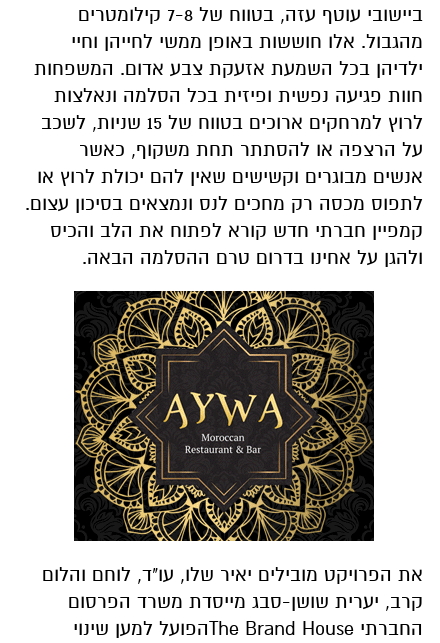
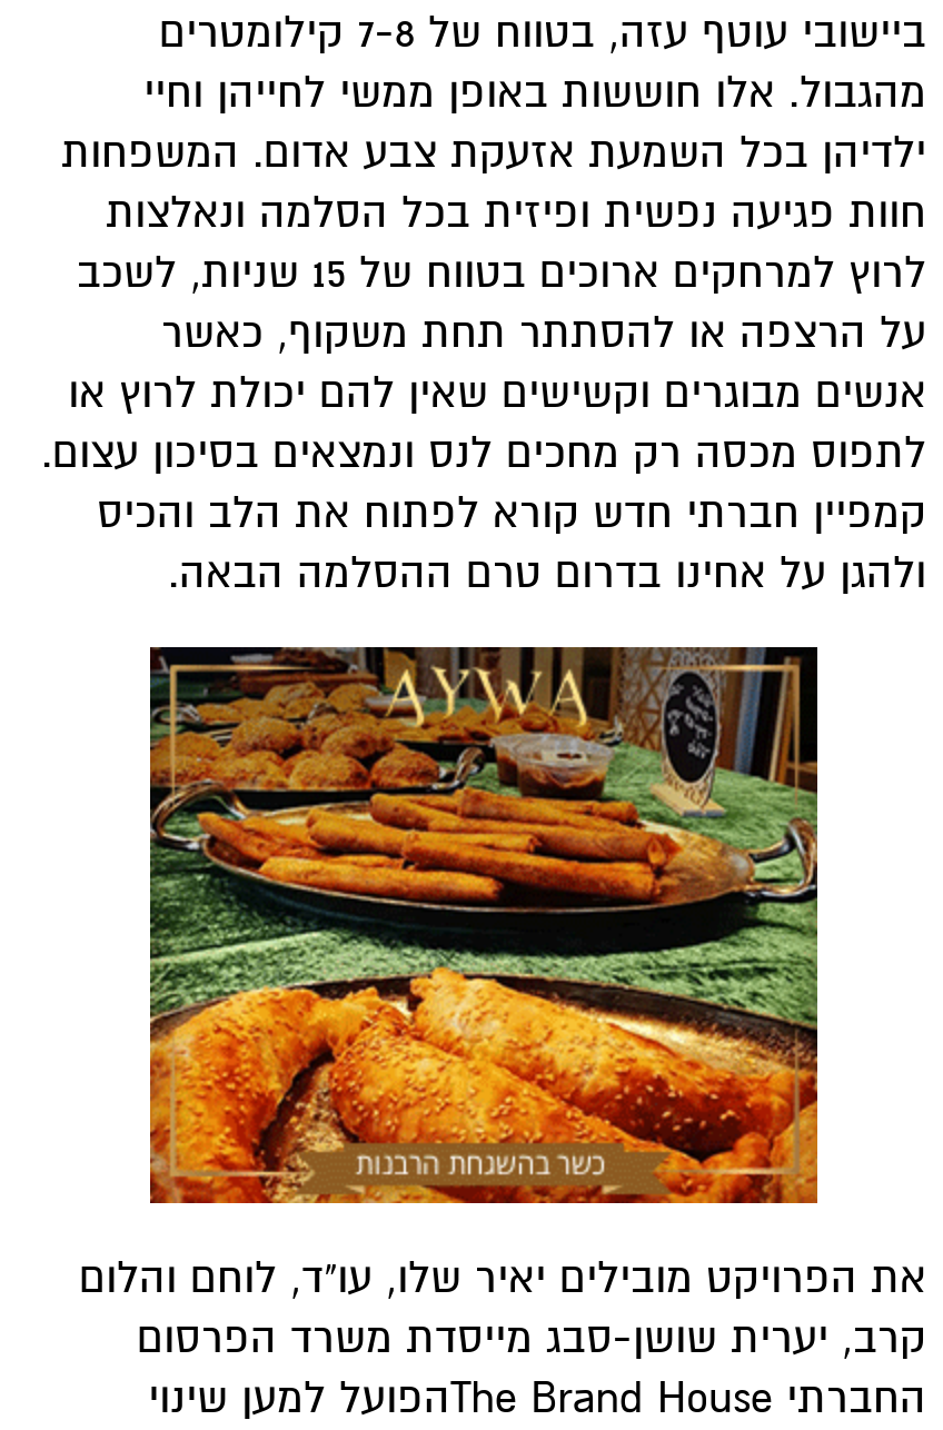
[73,290,375,542] [image] -> [148,645,820,1205] [image]

